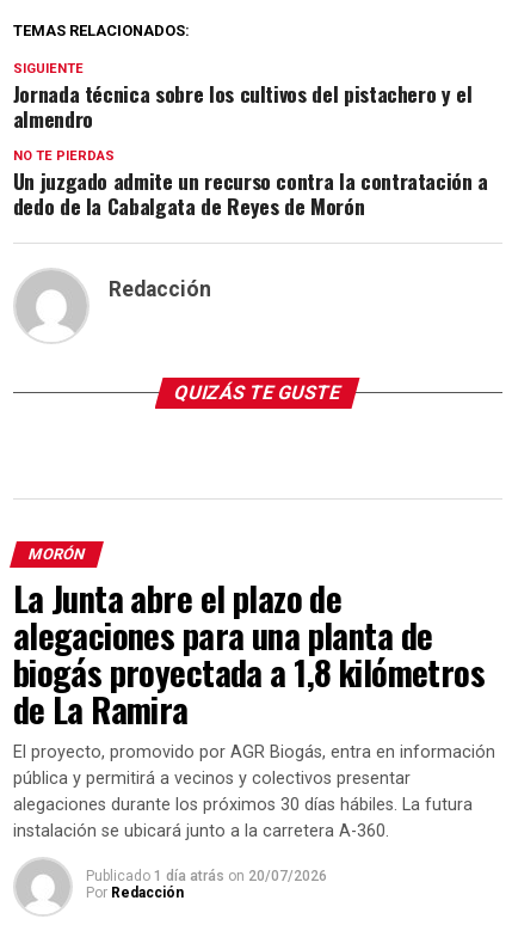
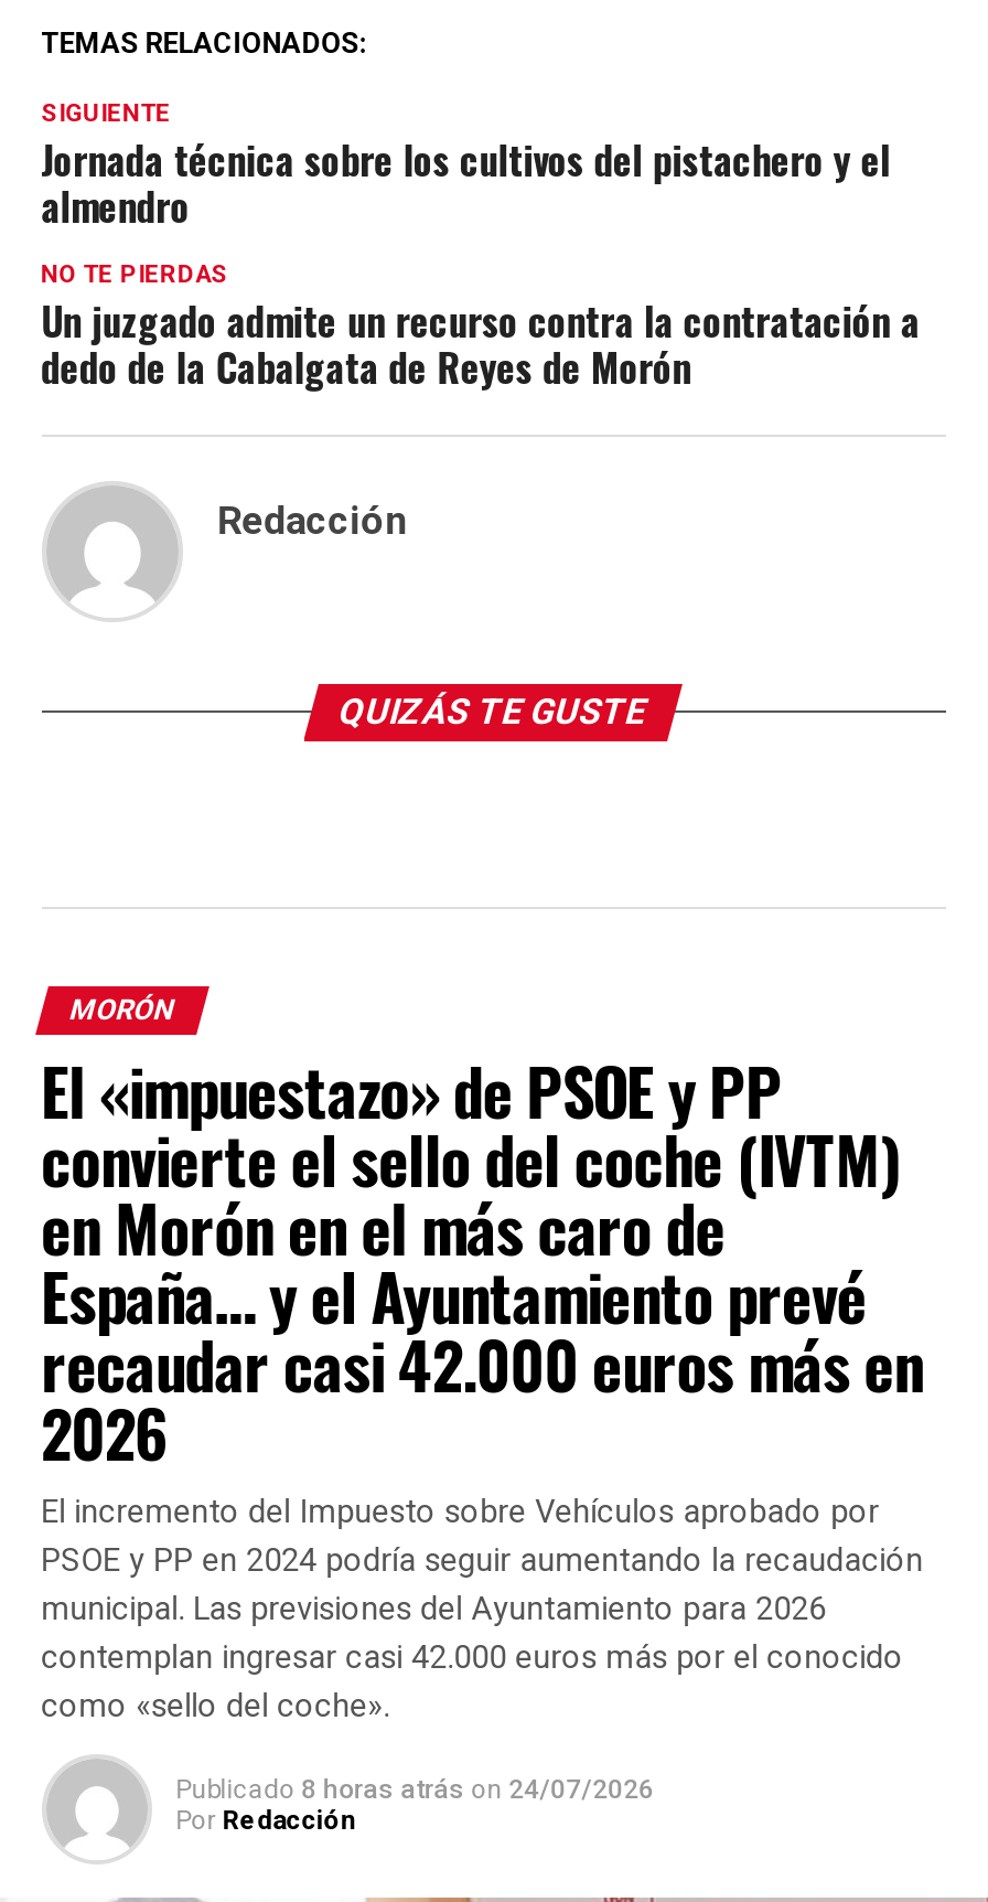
[13,572,495,841] La Junta abre el plazo de | alegaciones para una planta de | biogás proyectada a 1,8 kilómetros | de La Ramira | El proyecto, promovido por AGR Biogás, entra en información | pública y permitirá a vecinos y colectivos presentar | alegaciones durante los próximos 30 días hábiles. La futura | instalación se ubicará junto a la carretera A-360. -> [41,1043,923,1725] El «impuestazo» de PSOE y PP | convierte el sello del coche (IVTM) | en Morón en el más caro de | España… y el Ayuntamiento prevé | recaudar casi 42.000 euros más en | 2026 | El incremento del Impuesto sobre Vehículos aprobado por | PSOE y PP en 2024 podría seguir aumentando la recaudación | municipal. Las previsiones del Ayuntamiento para 2026 | contemplan ingresar casi 42.000 euros más por el conocido | como «sello del coche».
[86,868,327,884] Publicado 1 día atrás on 20/07/2026 -> [176,1774,654,1805] Publicado 8 horas atrás on 24/07/2026

